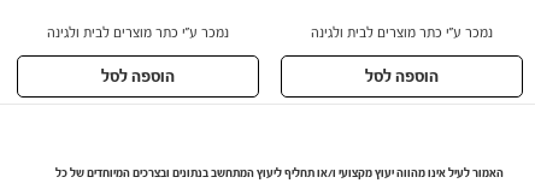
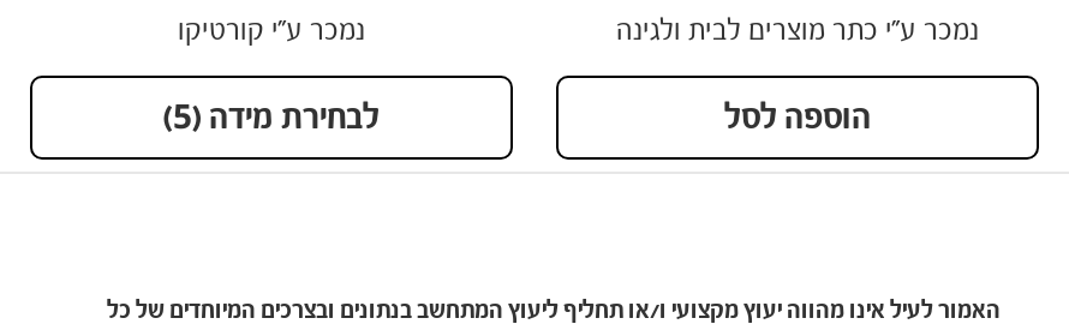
[47,26,229,41] נמכר ע״י כתר מוצרים לבית ולגינה -> [178,16,365,47] נמכר ע״י קורטיקו
[101,69,175,86] הוספה לסל -> [163,103,380,137] לבחירת מידה (5)

